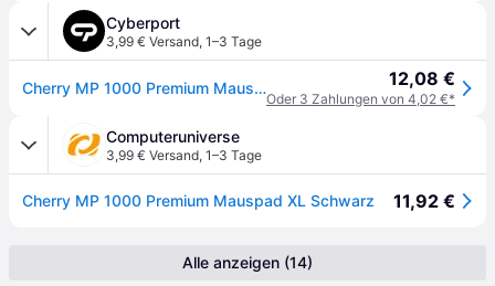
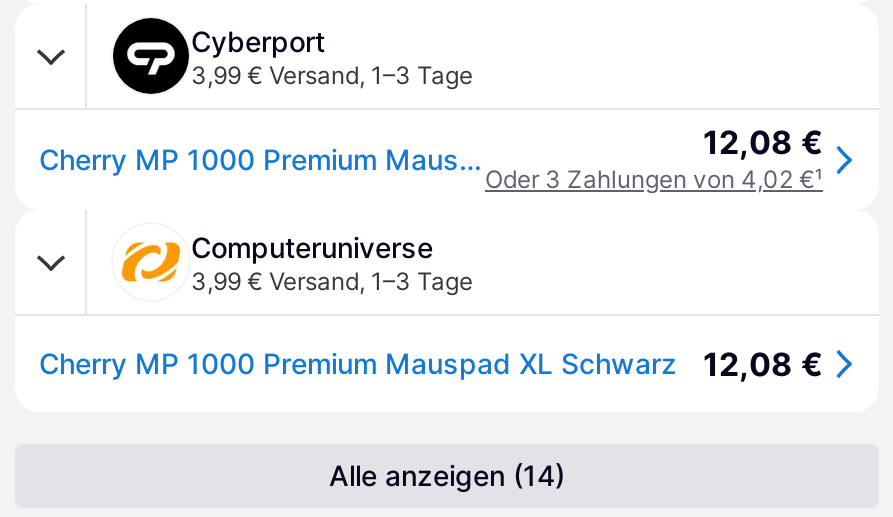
[266,91,455,107] Oder 3 Zahlungen von 4,02 €* -> [485,164,823,194] Oder 3 Zahlungen von 4,02 €¹
[22,190,455,212] Cherry MP 1000 Premium Mauspad XL Schwarz 11,92 € -> [39,344,823,384] Cherry MP 1000 Premium Mauspad XL Schwarz 12,08 €

